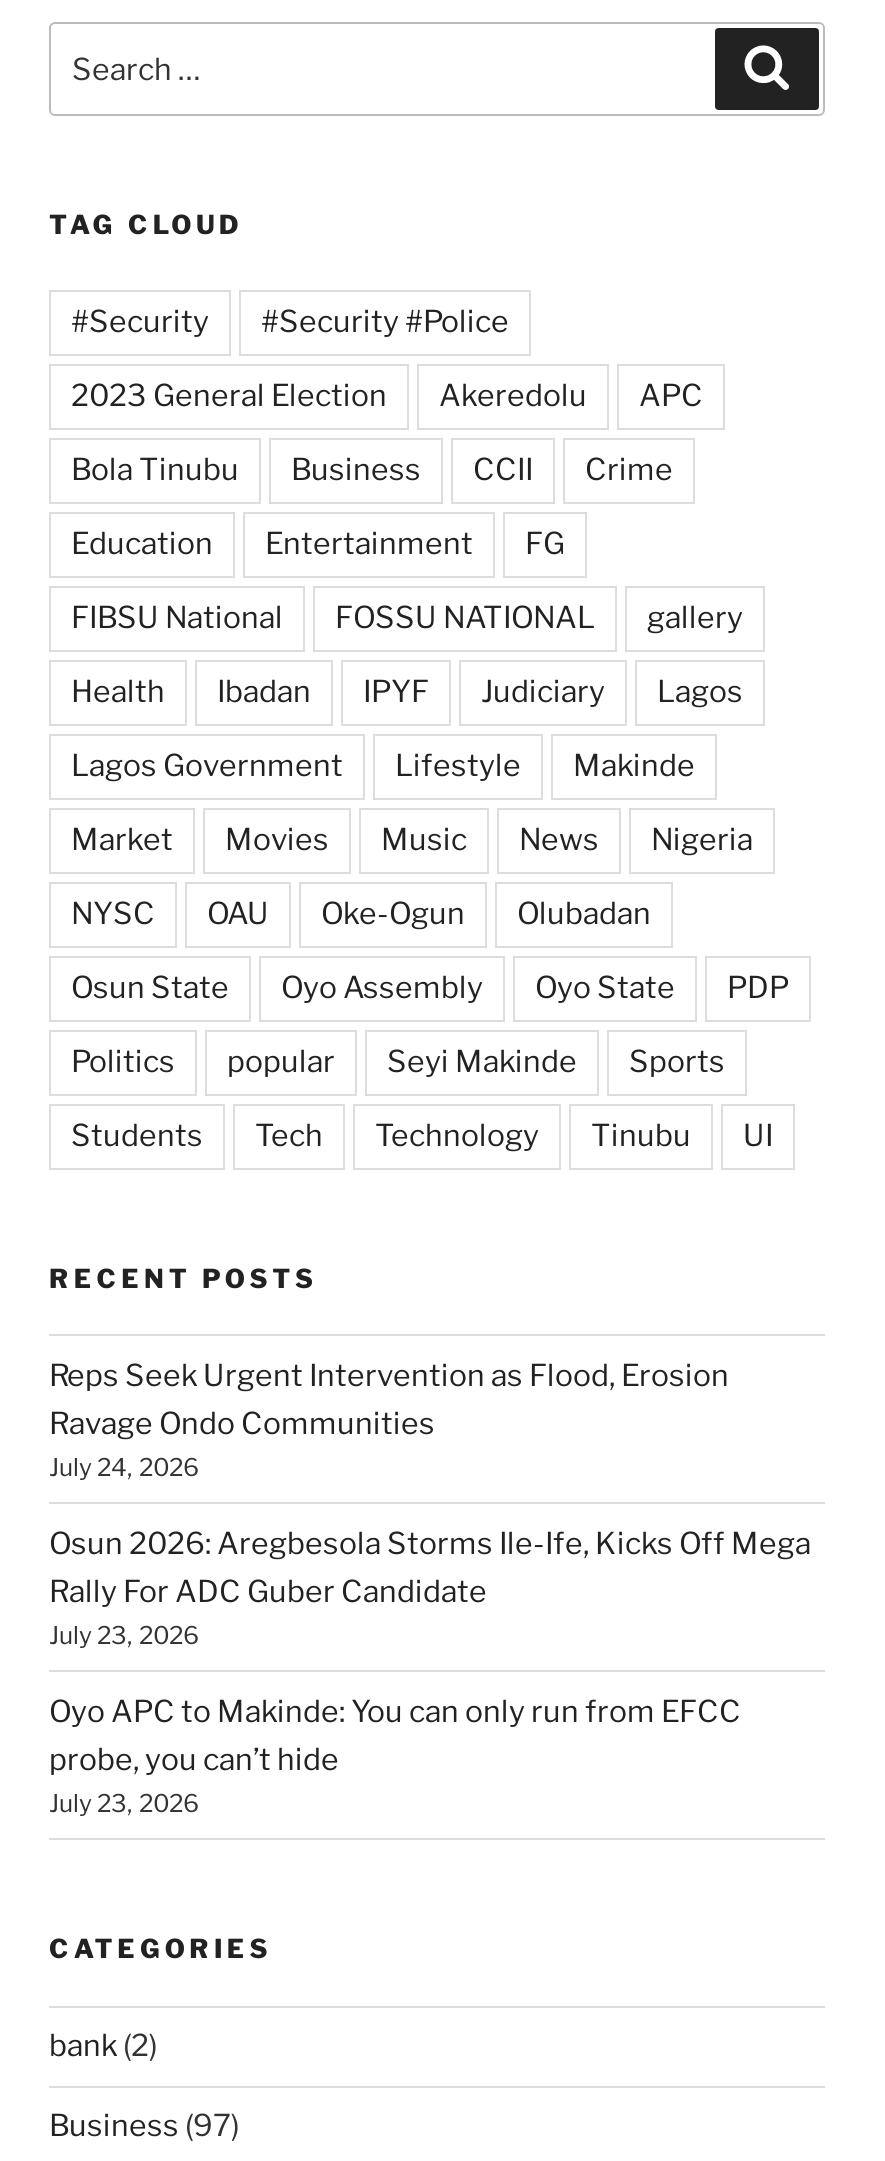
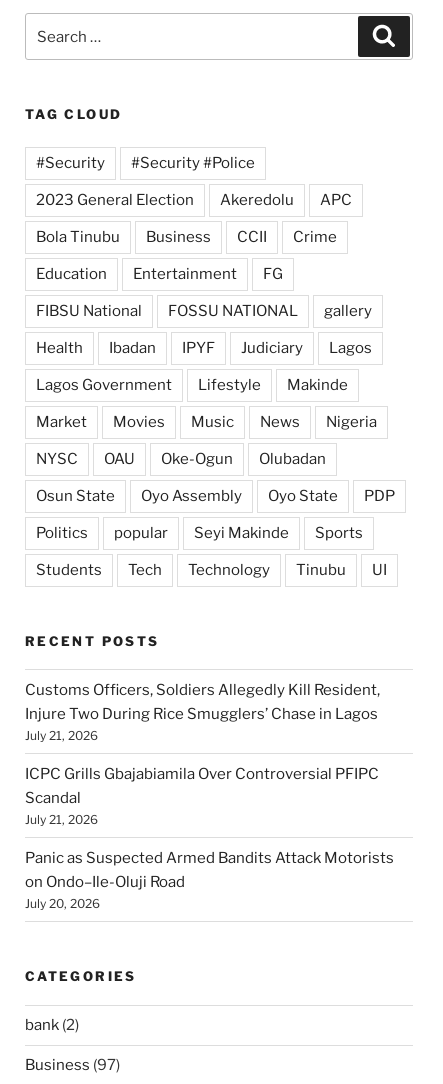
[49,1358,729,1482] Reps Seek Urgent Intervention as Flood, Erosion | Ravage Ondo Communities | July 24, 2026 -> [25,681,380,743] Customs Officers, Soldiers Allegedly Kill Resident, | Injure Two During Rice Smugglers’ Chase in Lagos | July 21, 2026
[49,1526,811,1650] Osun 2026: Aregbesola Storms Ile-Ife, Kicks Off Mega | Rally For ADC Guber Candidate | July 23, 2026 -> [25,765,379,827] ICPC Grills Gbajabiamila Over Controversial PFIPC | Scandal | July 21, 2026
[49,1694,741,1818] Oyo APC to Makinde: You can only run from EFCC | probe, you can’t hide | July 23, 2026 -> [25,849,394,911] Panic as Suspected Armed Bandits Attack Motorists | on Ondo–Ile-Oluji Road | July 20, 2026

